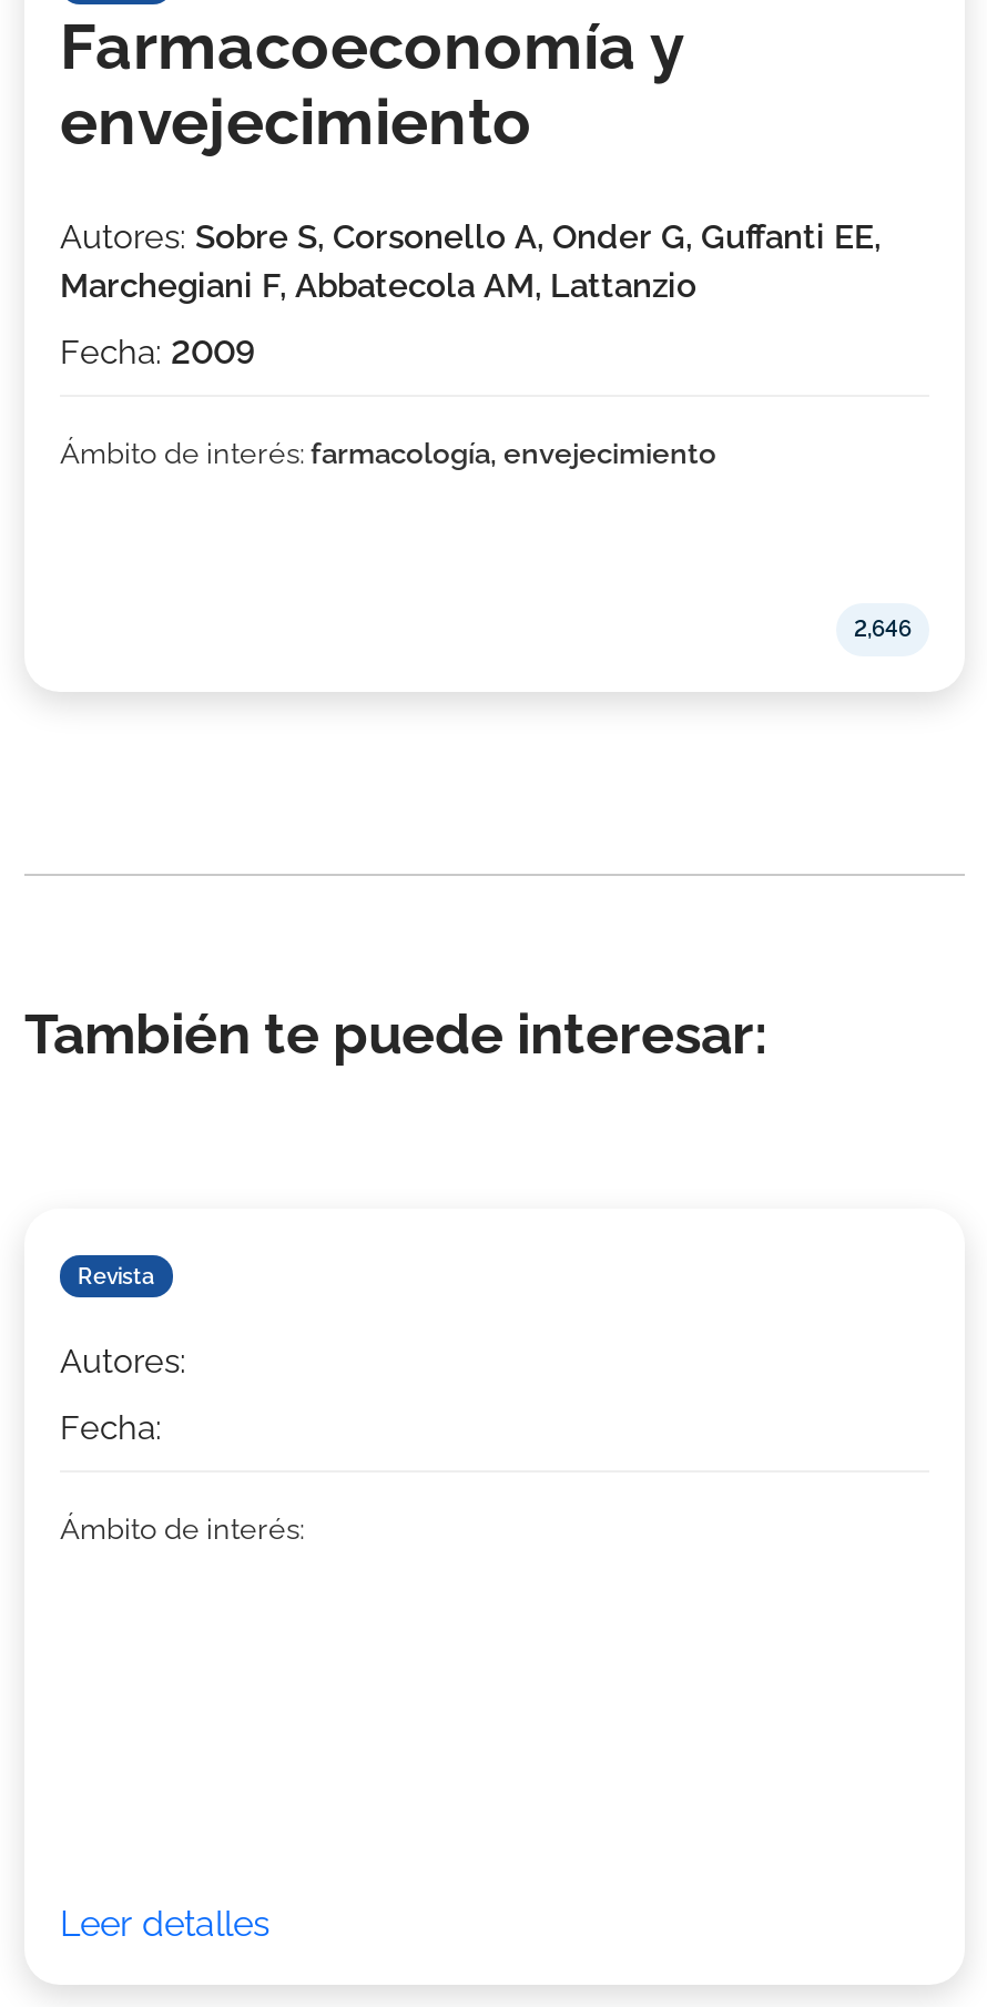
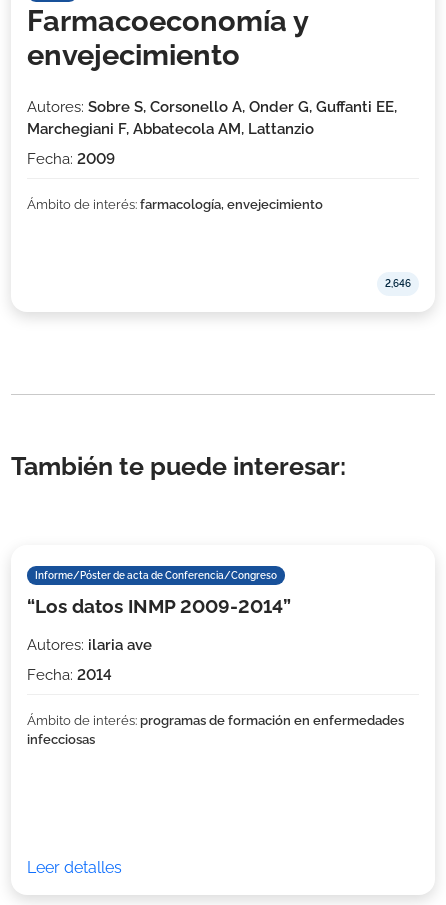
[60,1264,304,1546] Revista | Autores: | Fecha: | Ámbito de interés: -> [27,570,404,747] Informe/Póster de acta de Conferencia/Congreso | “Los datos INMP 2009-2014” | Autores: ilaria ave | Fecha: 2014 | Ámbito de interés: programas de formación en enfermedades | infecciosas

